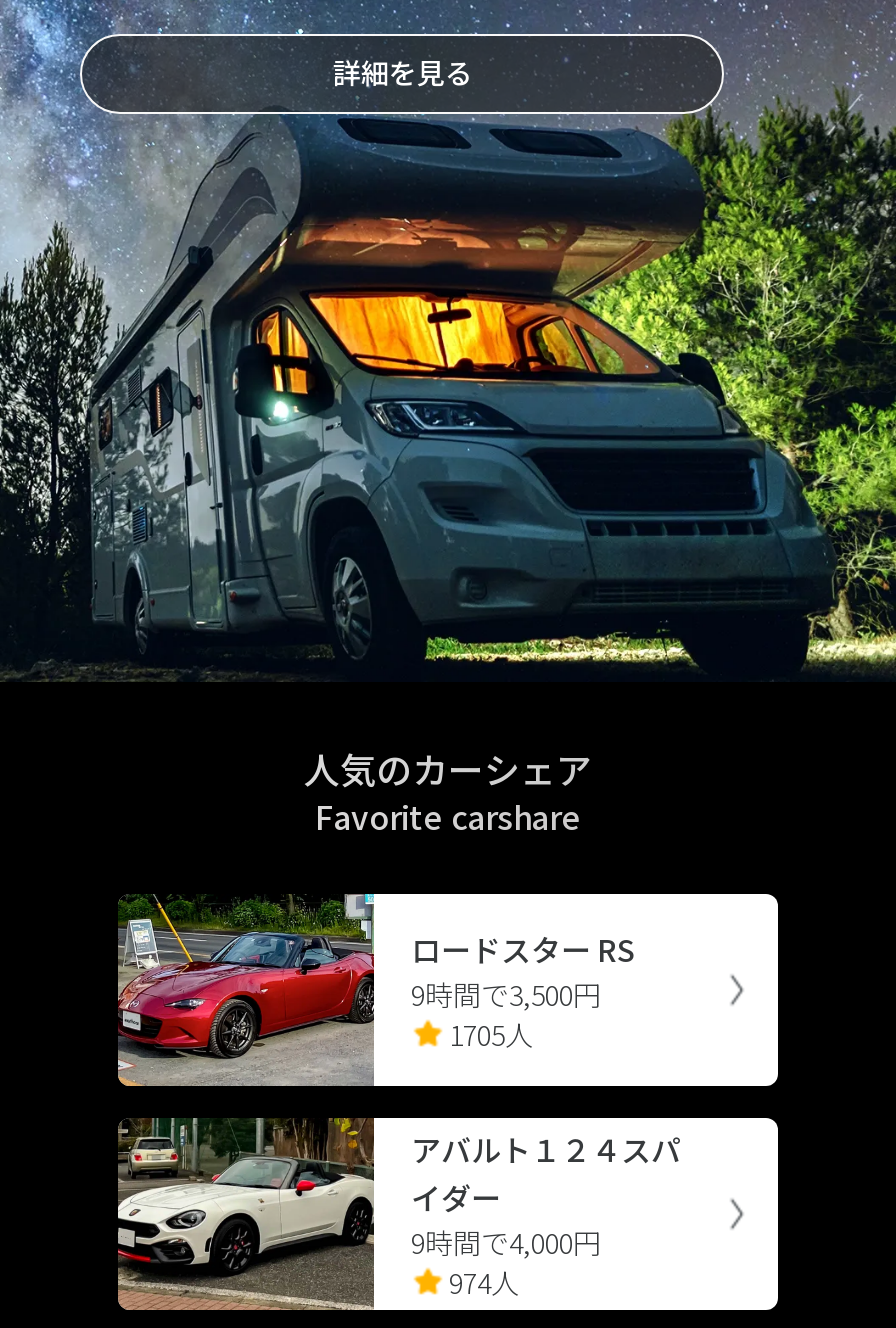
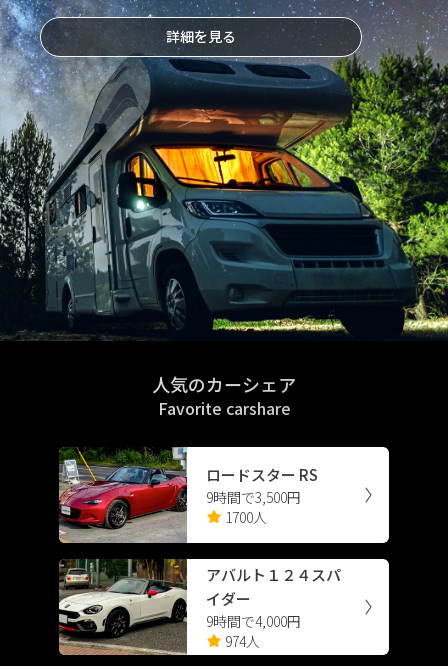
[443,1014,533,1054] 1705人 -> [221,507,266,527] 1700人

